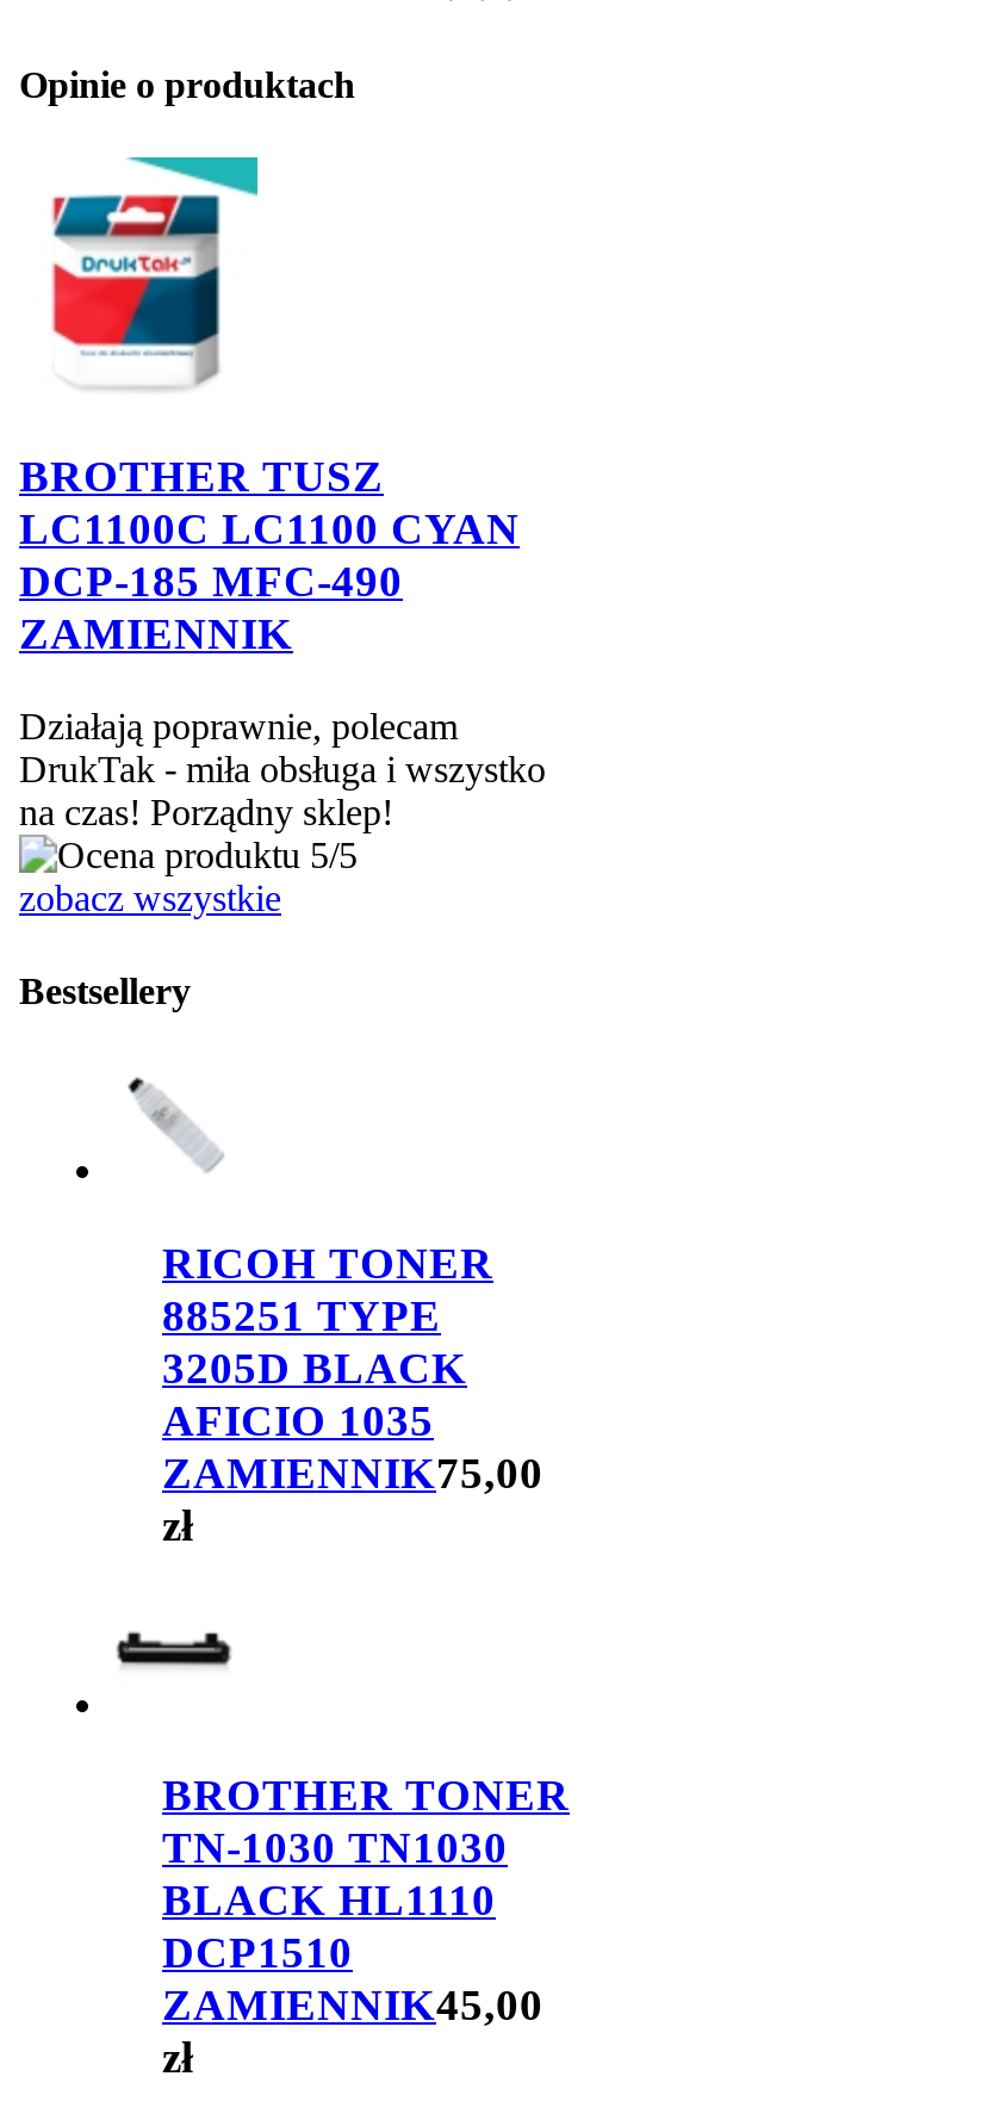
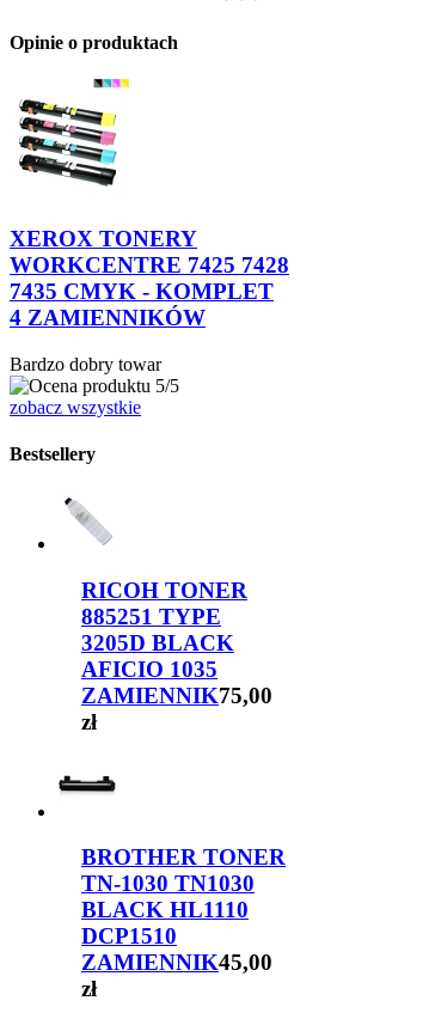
[41,155,260,391] [image] -> [18,78,130,173] [image]
[19,450,520,658] BROTHER TUSZ | LC1100C LC1100 CYAN | DCP-185 MFC-490 | ZAMIENNIK -> [10,226,289,330] XEROX TONERY | WORKCENTRE 7425 7428 | 7435 CMYK - KOMPLET | 4 ZAMIENNIKÓW
[19,705,546,831] Działają poprawnie, polecam | DrukTak - miła obsługa i wszystko | na czas! Porządny sklep! -> [10,354,161,374] Bardzo dobry towar

